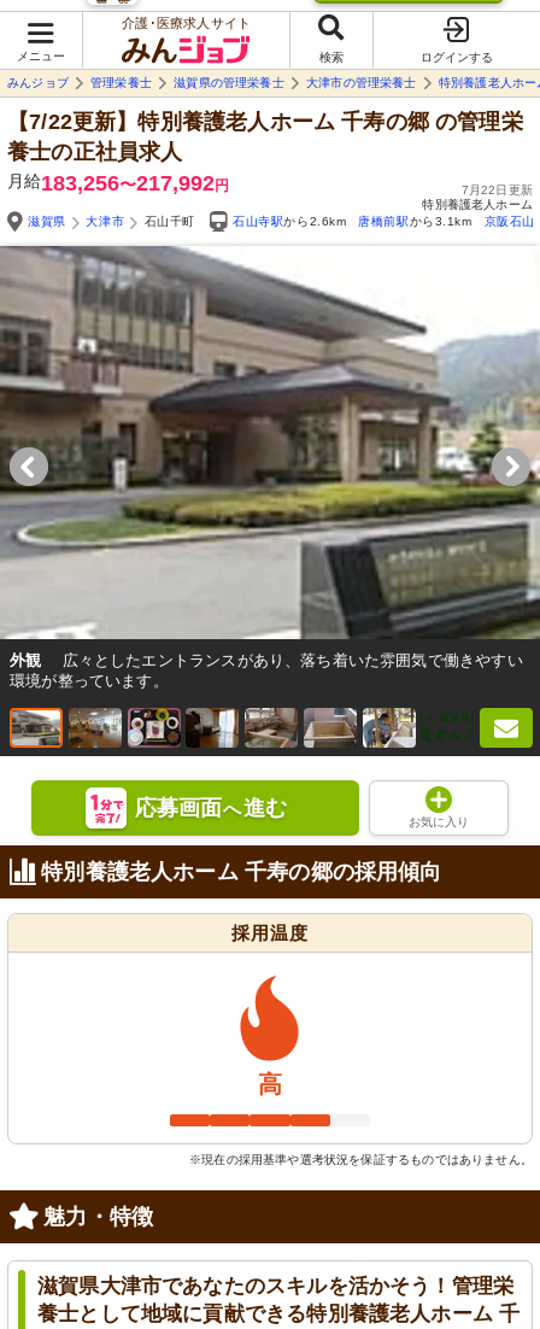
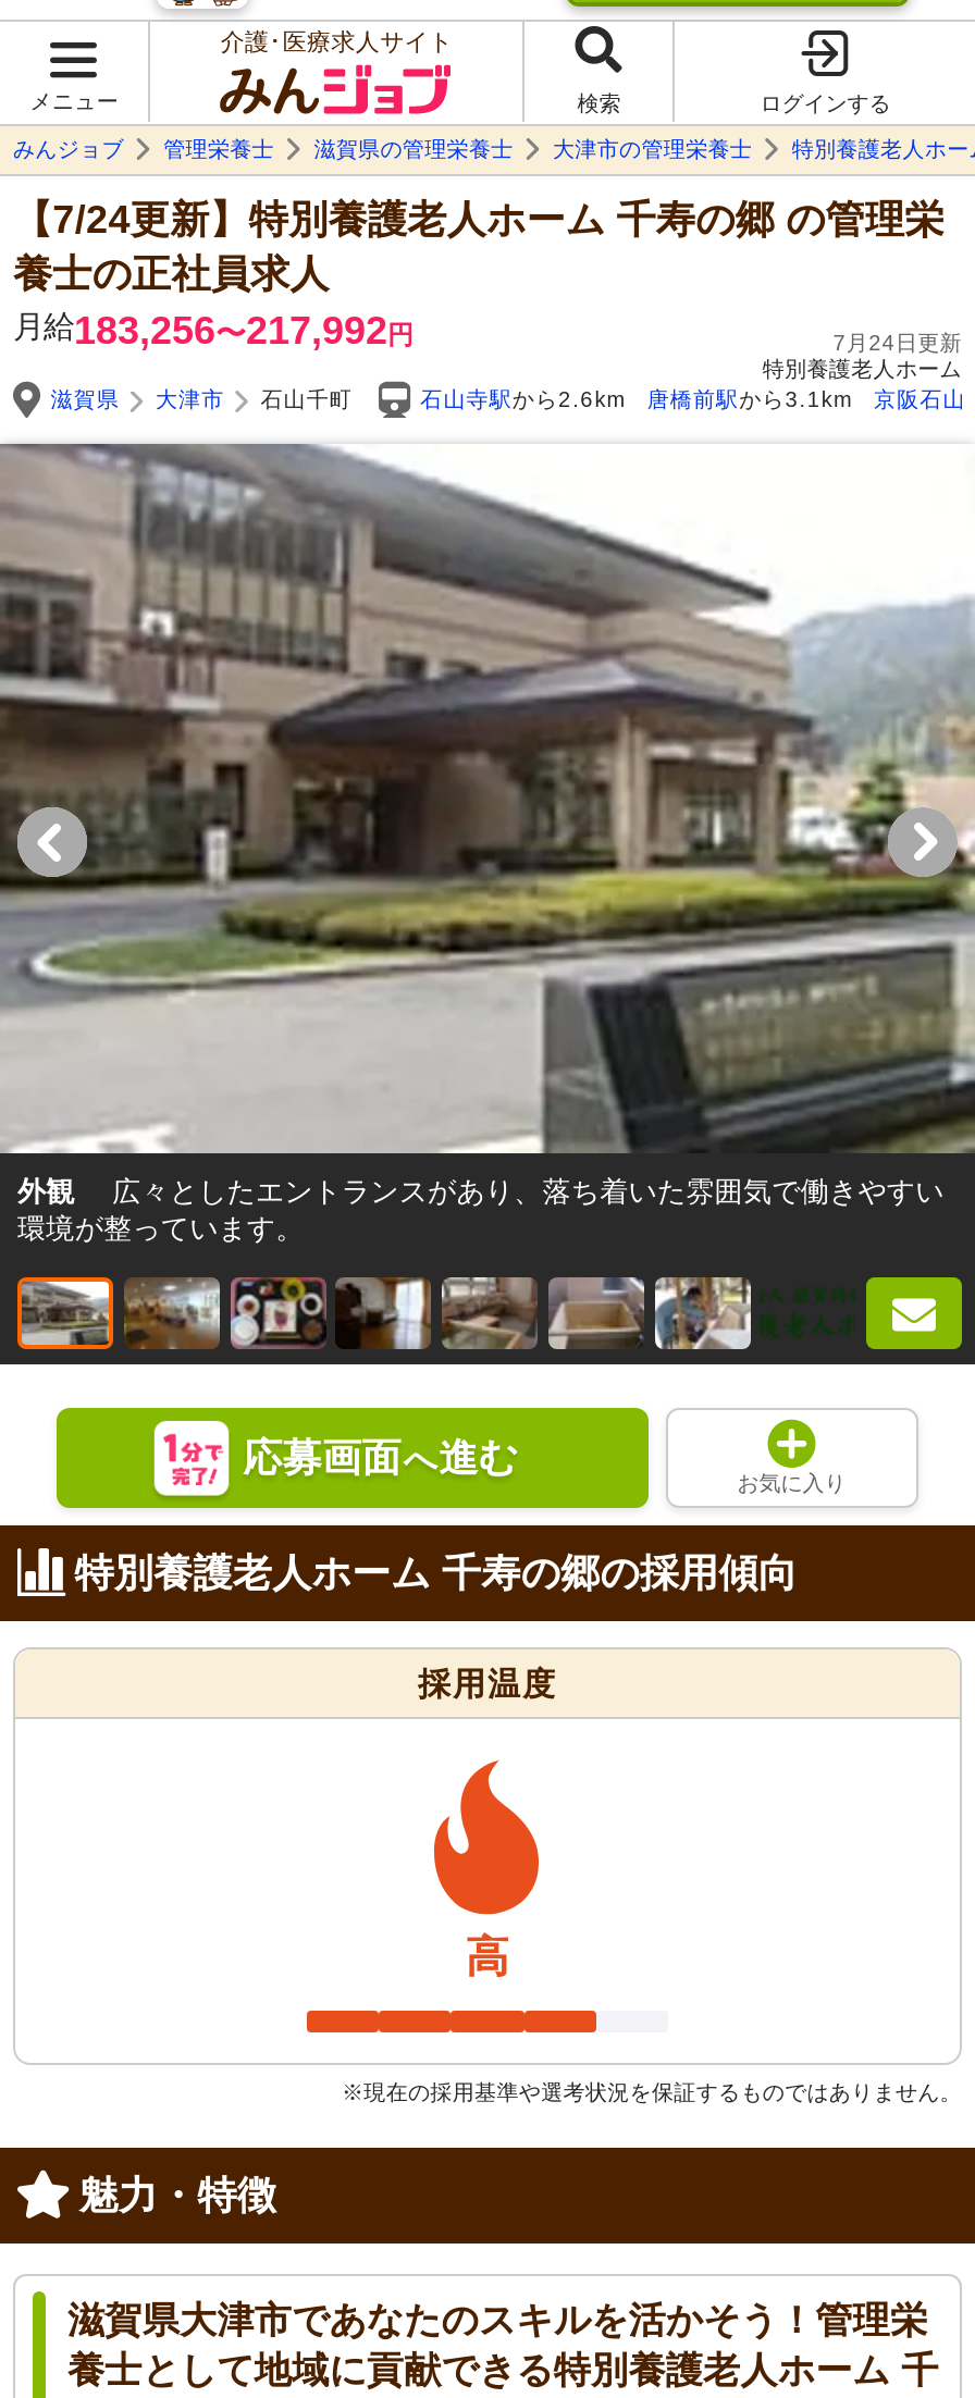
[7,110,523,134] 【7/22更新】特別養護老人ホーム 千寿の郷の管理栄 -> [13,198,944,241] 【7/24更新】特別養護老人ホーム 千寿の郷の管理栄
[461,183,533,196] 7月22日更新 -> [833,331,962,354] 7月24日更新

